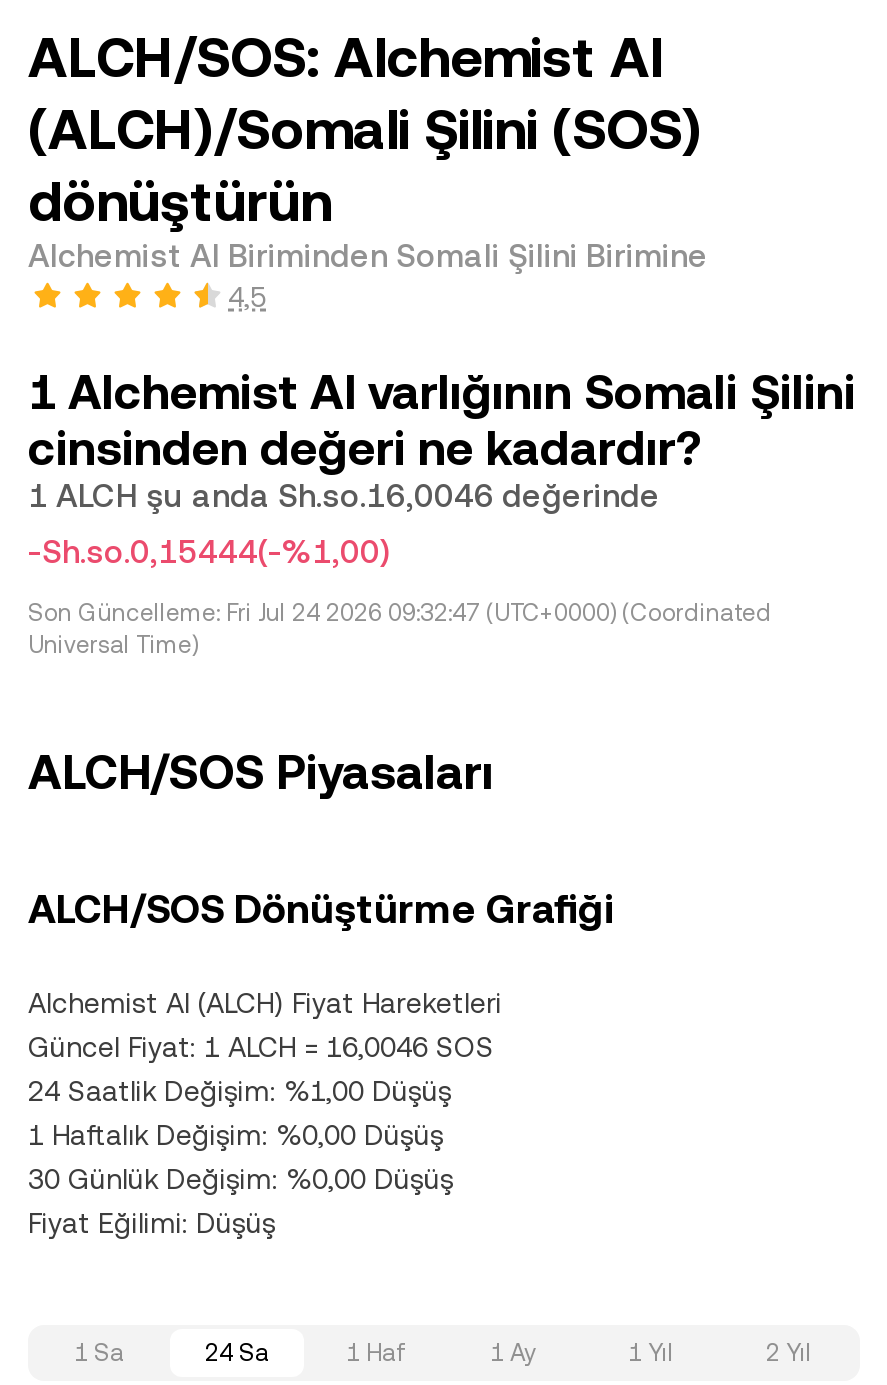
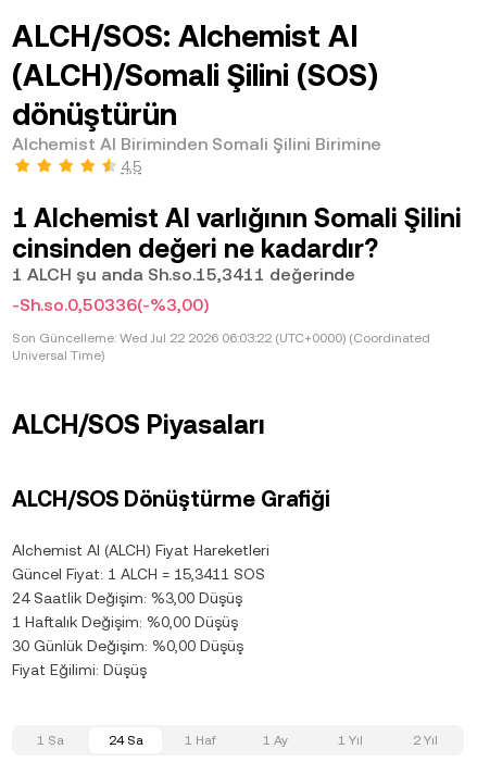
[28,477,660,515] 1 ALCH şu anda Sh.so.16,0046 değerinde -> [12,264,355,285] 1 ALCH şu anda Sh.so.15,3411 değerinde
[28,533,390,571] -Sh.so.0,15444(-%1,00) -> [12,295,209,315] -Sh.so.0,50336(-%3,00)
[28,599,772,627] Son Güncelleme: Fri Jul 24 2026 09:32:47 (UTC+0000) (Coordinated -> [12,330,430,346] Son Güncelleme: Wed Jul 22 2026 06:03:22 (UTC+0000) (Coordinated
[28,1031,494,1063] Güncel Fiyat: 1 ALCH = 16,0046 SOS -> [12,565,265,583] Güncel Fiyat: 1 ALCH = 15,3411 SOS
[28,1075,452,1107] 24 Saatlik Değişim: %1,00 Düşüş -> [12,589,242,607] 24 Saatlik Değişim: %3,00 Düşüş

